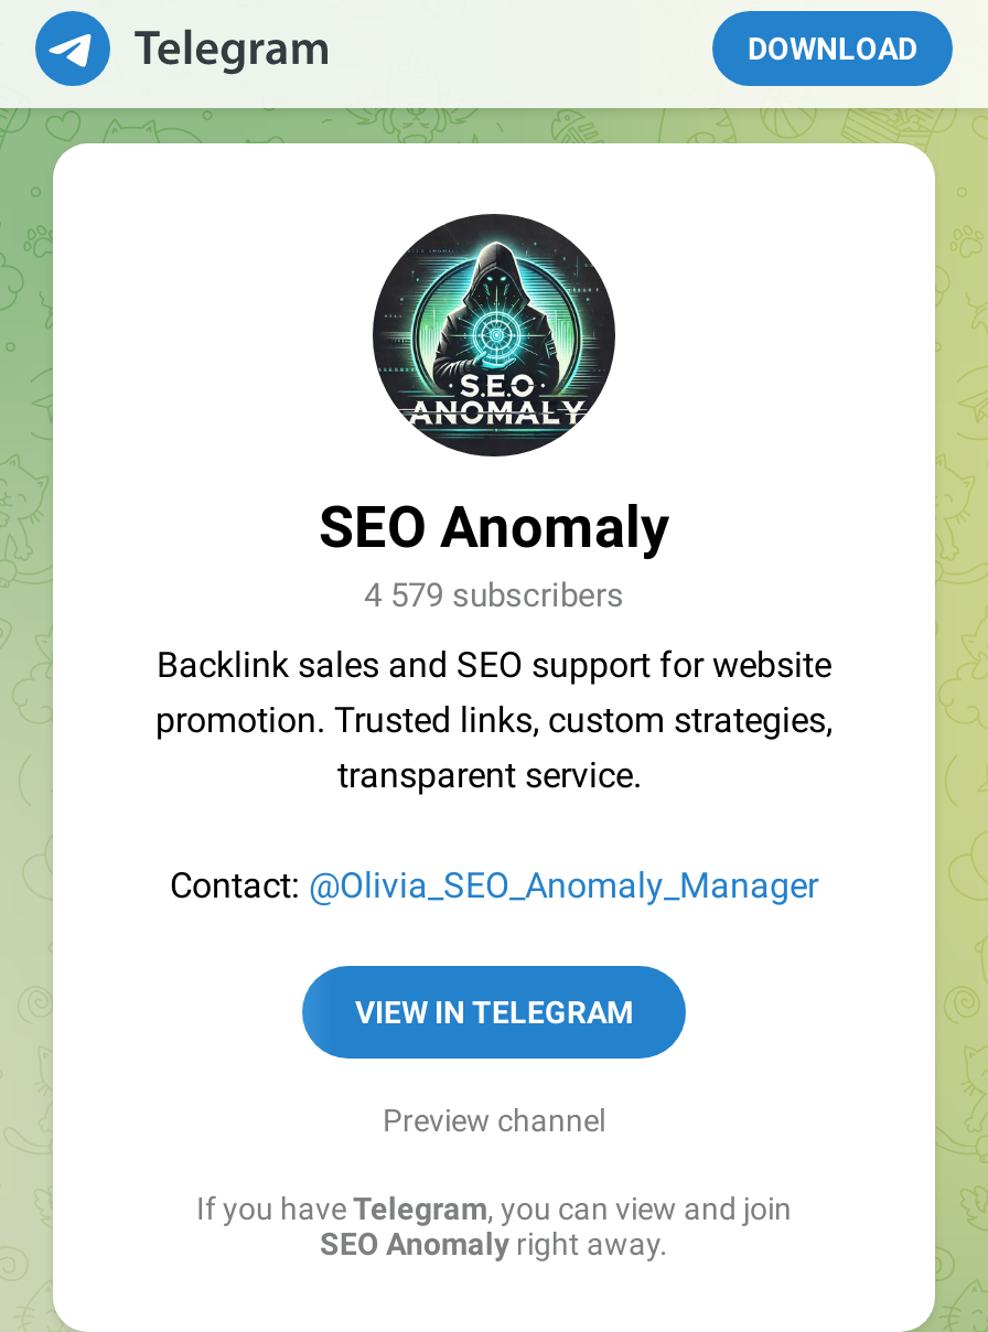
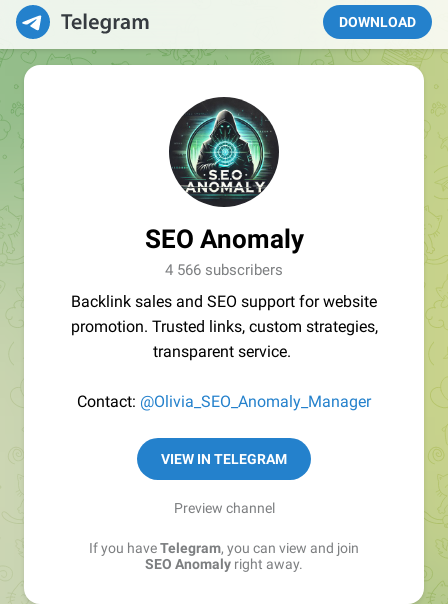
[364,576,624,615] 4 579 subscribers -> [165,261,283,279] 4 566 subscribers

